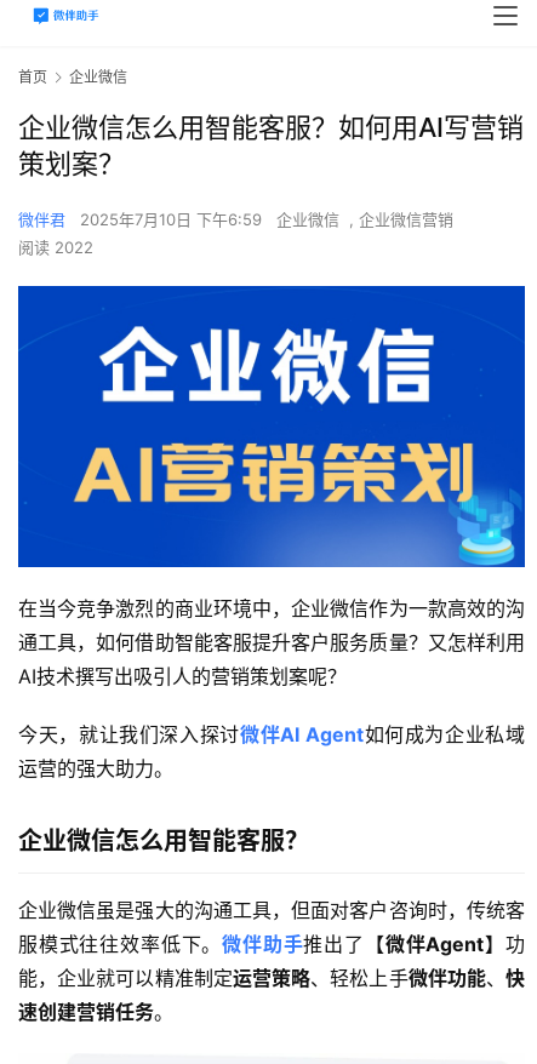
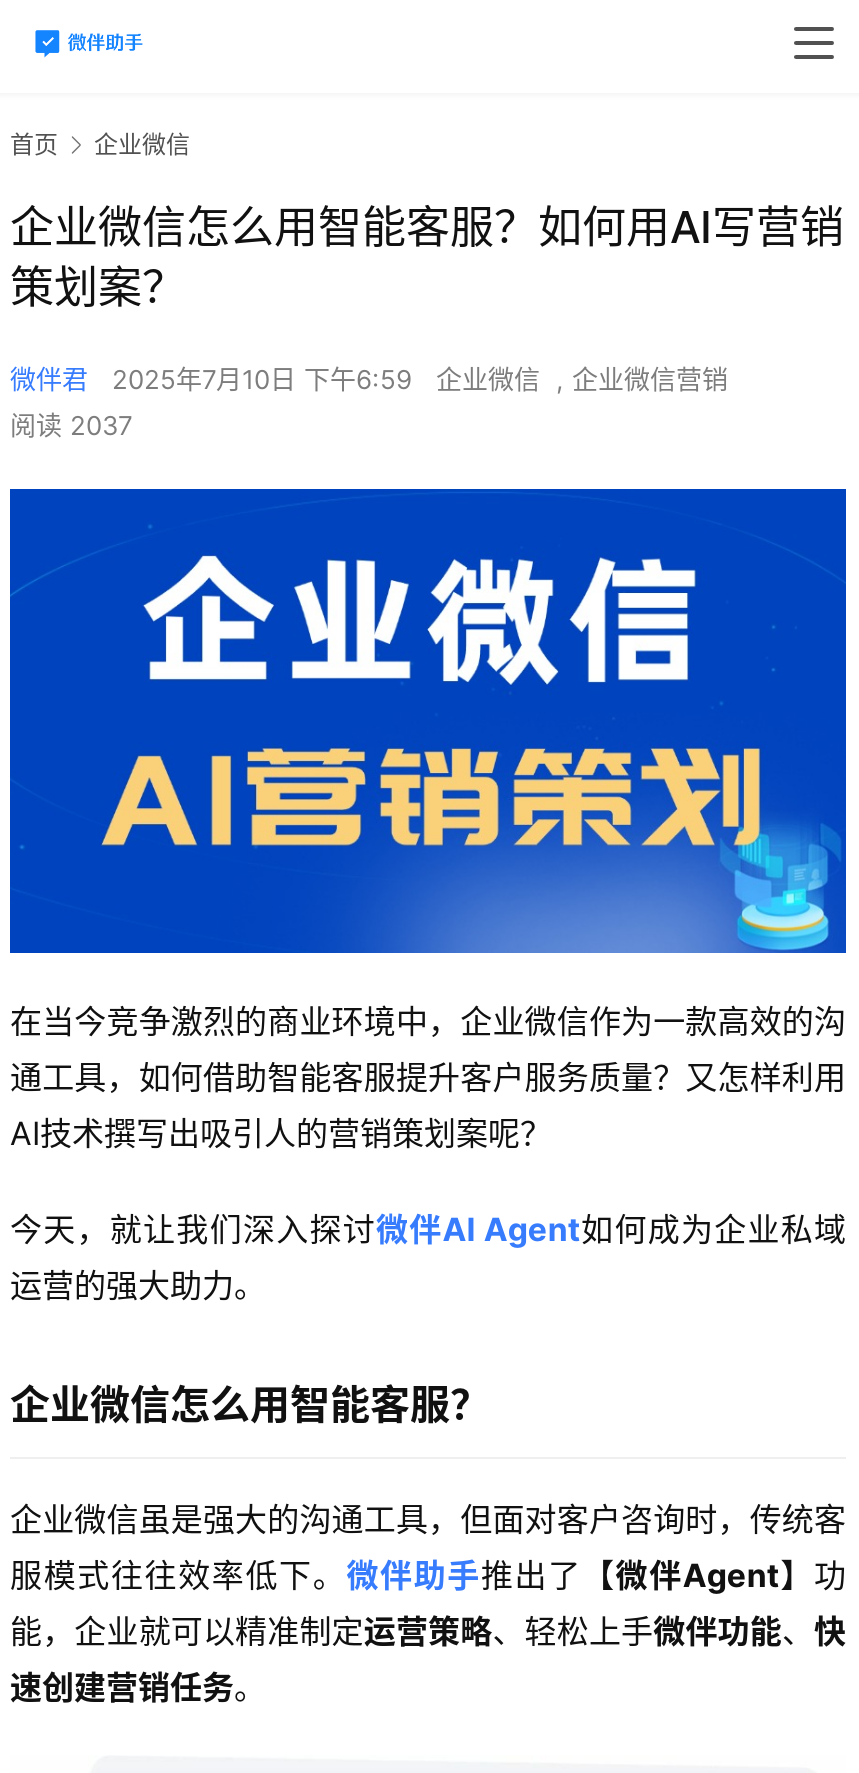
[18,238,93,257] 阅读 2022 -> [10,409,132,441] 阅读 2037

